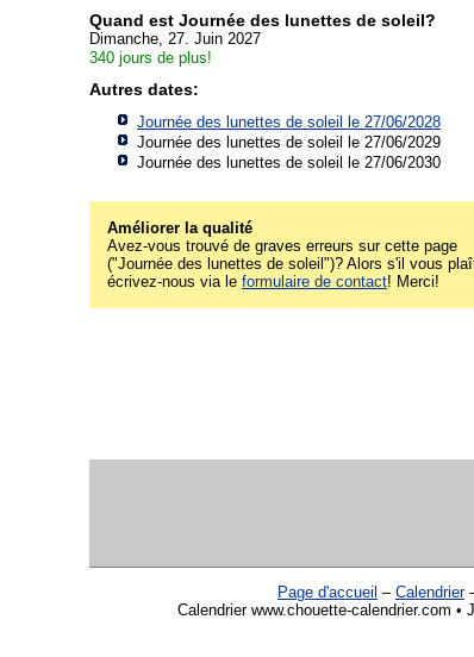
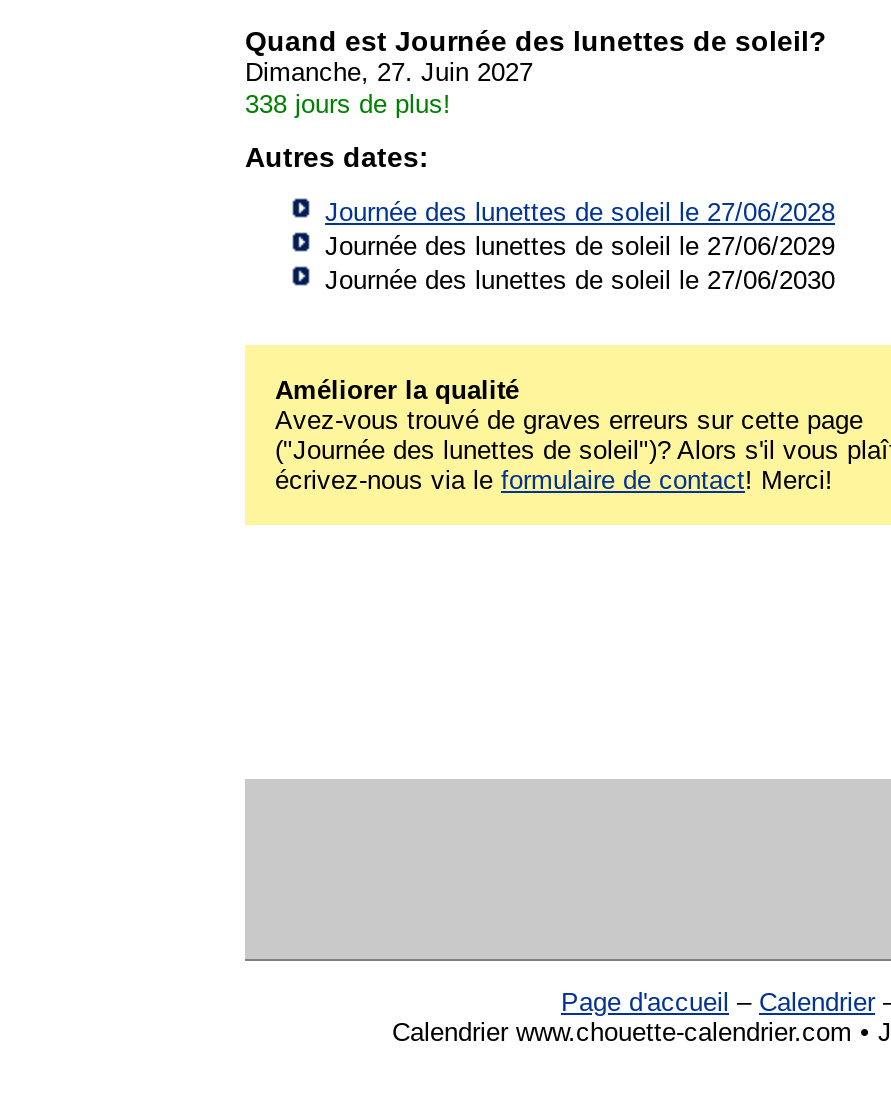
[89,49,212,66] 340 jours de plus! -> [245,89,451,119] 338 jours de plus!

